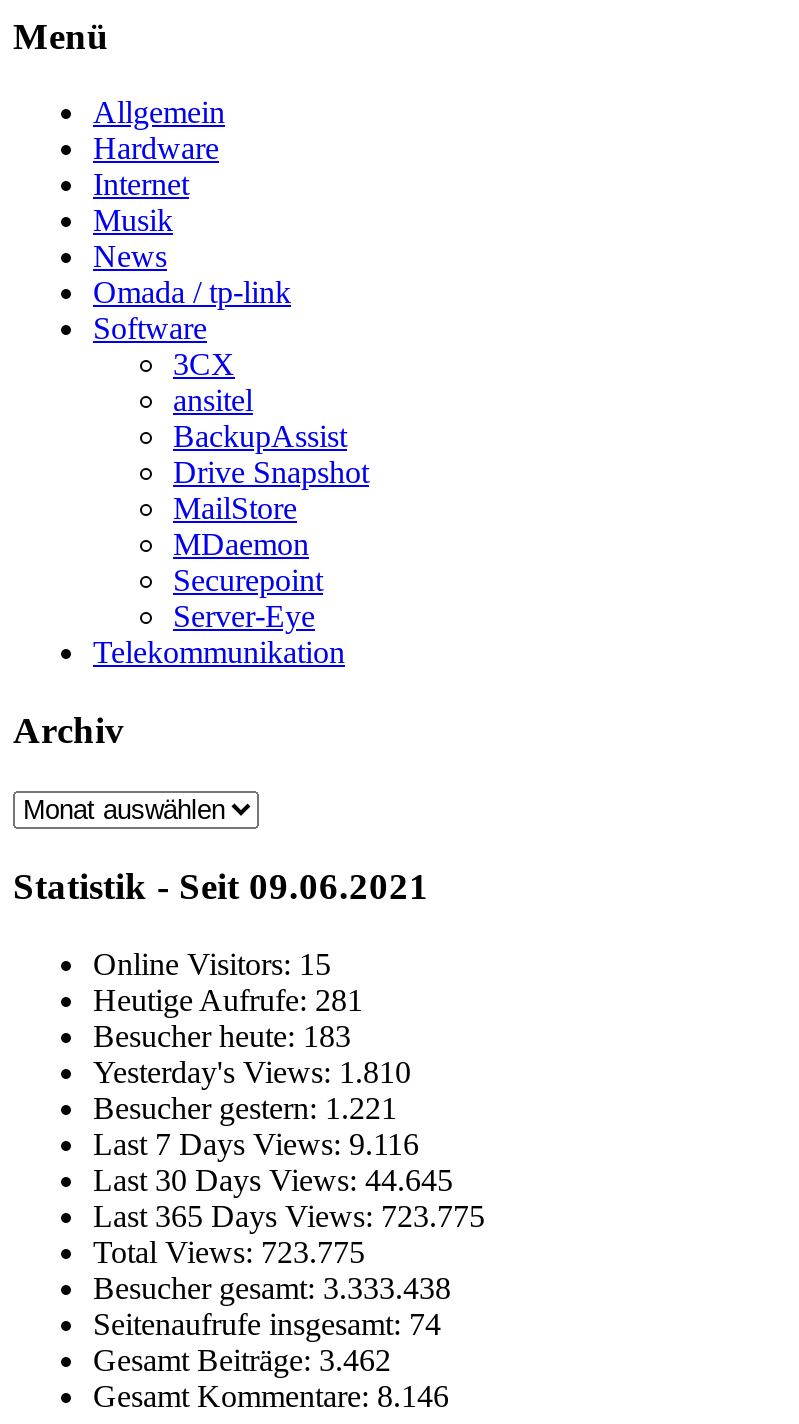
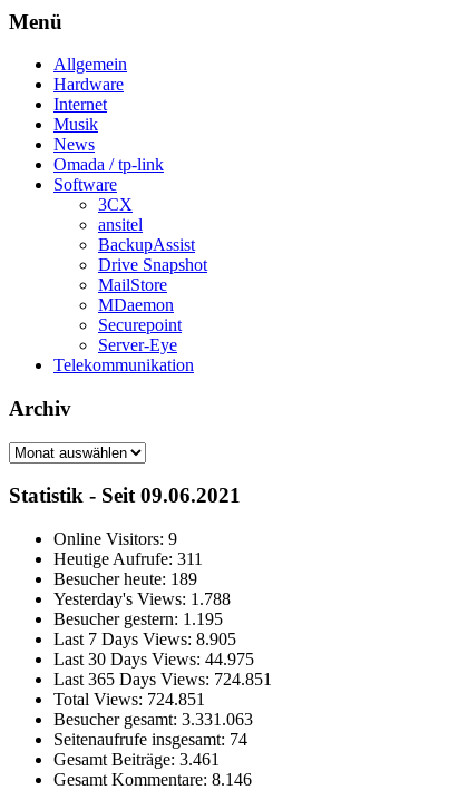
[93,947,331,981] Online Visitors: 15 -> [53,529,177,548] Online Visitors: 9
[93,983,363,1017] Heutige Aufrufe: 281 -> [53,549,203,568] Heutige Aufrufe: 311
[93,1019,351,1053] Besucher heute: 183 -> [53,569,197,588] Besucher heute: 189
[93,1055,411,1089] Yesterday's Views: 1.810 -> [53,590,231,608] Yesterday's Views: 1.788
[93,1091,397,1125] Besucher gestern: 1.221 -> [53,610,223,629] Besucher gestern: 1.195
[93,1127,419,1161] Last 7 Days Views: 9.116 -> [53,630,236,649] Last 7 Days Views: 8.905
[93,1163,453,1197] Last 30 Days Views: 44.645 -> [53,650,254,669] Last 30 Days Views: 44.975
[93,1199,485,1233] Last 365 Days Views: 723.775 -> [53,670,272,689] Last 365 Days Views: 724.851
[93,1235,365,1269] Total Views: 723.775 -> [53,690,205,709] Total Views: 724.851
[93,1271,451,1305] Besucher gesamt: 3.333.438 -> [53,710,253,729] Besucher gesamt: 3.331.063
[93,1343,391,1377] Gesamt Beiträge:3.462 -> [53,750,220,769] Gesamt Beiträge:3.461

